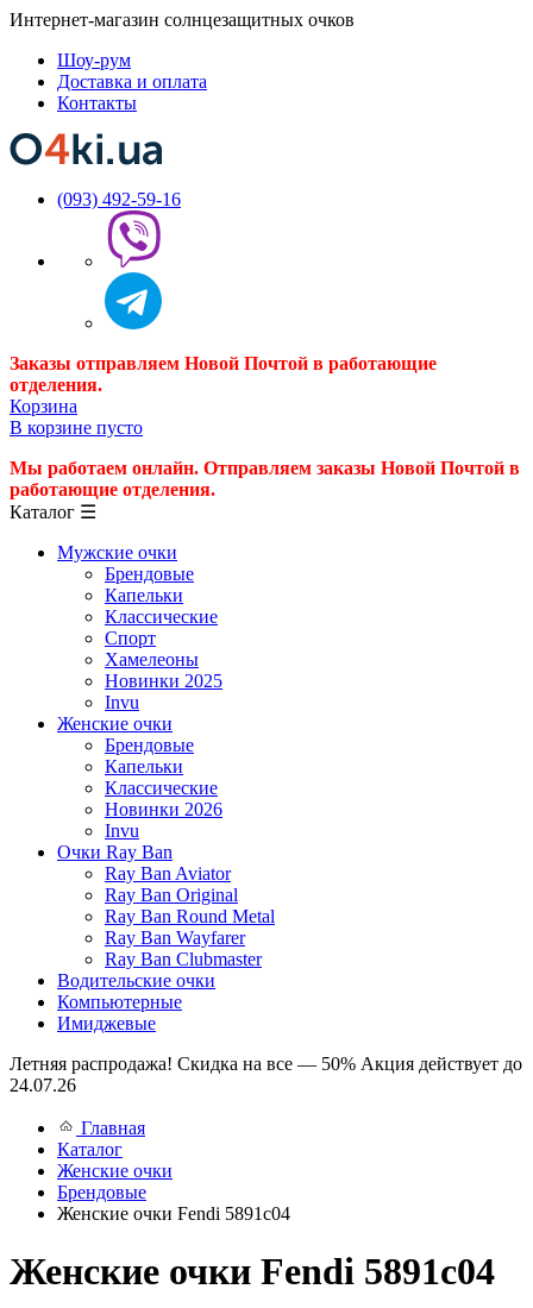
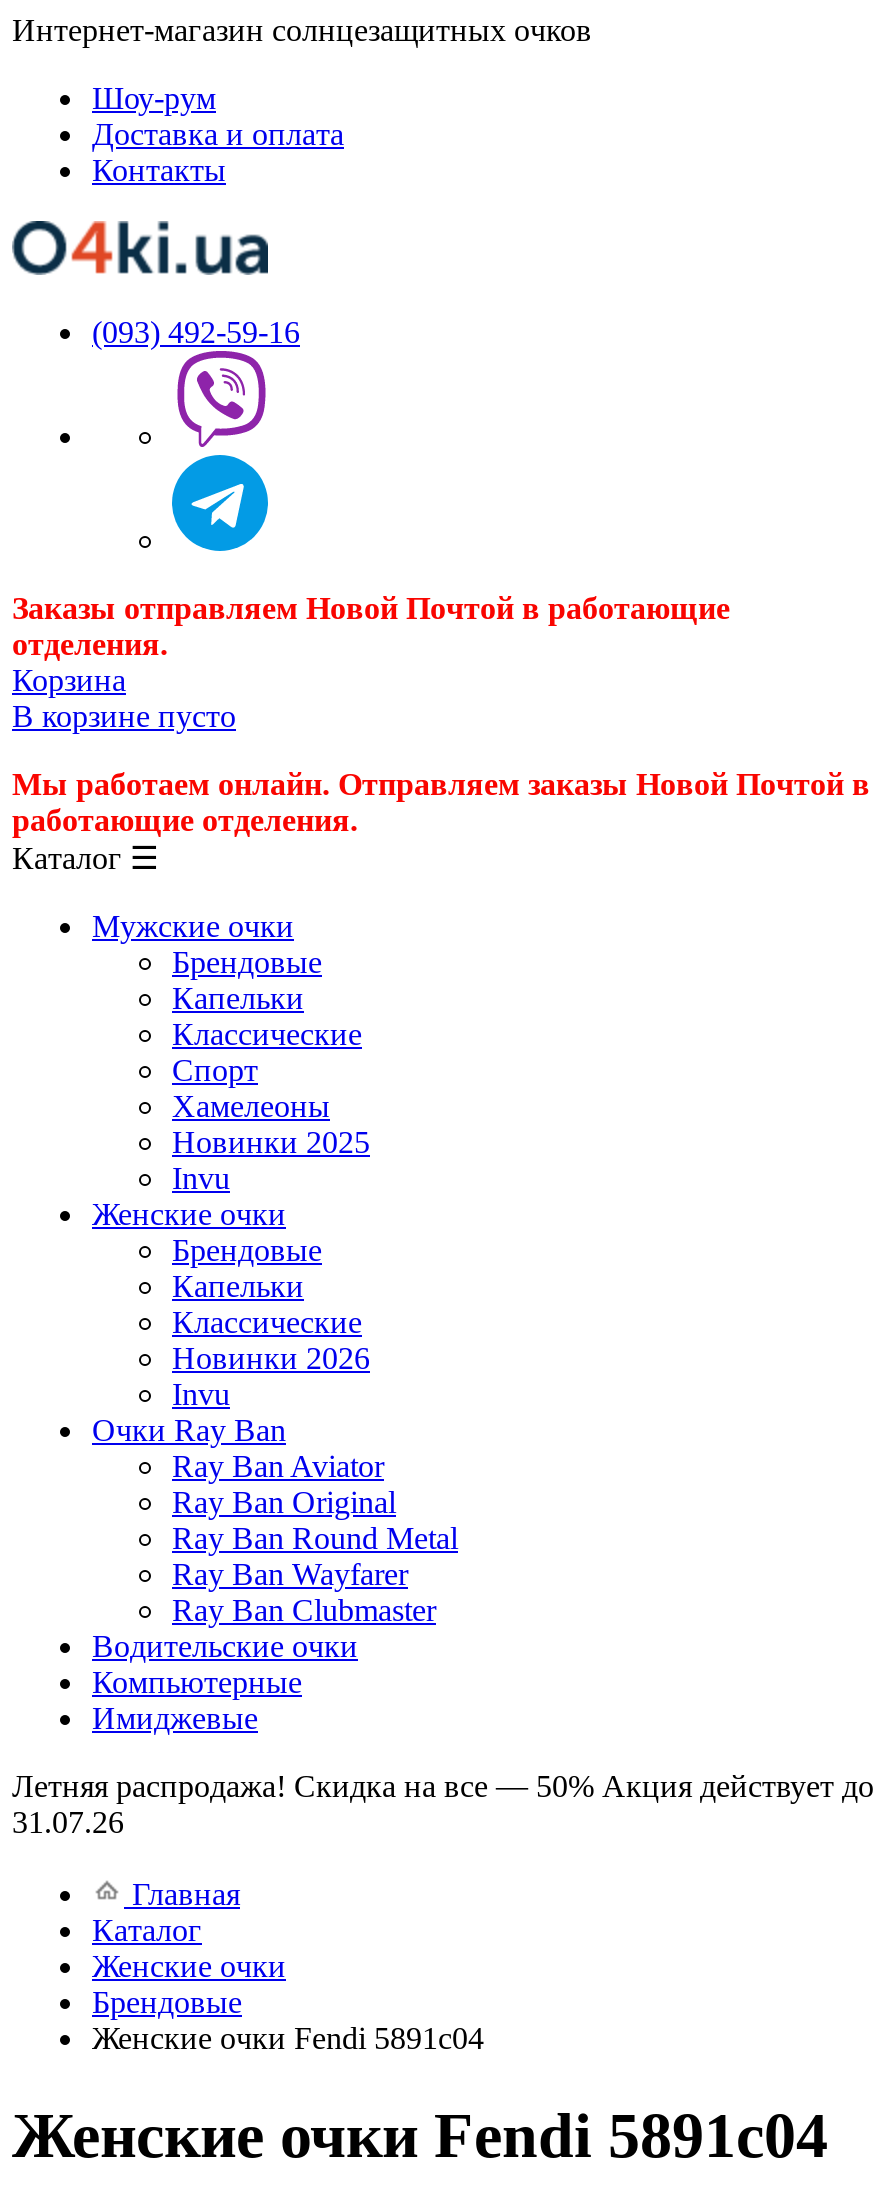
[10,1075,76,1095] 24.07.26 -> [12,1805,124,1839] 31.07.26

